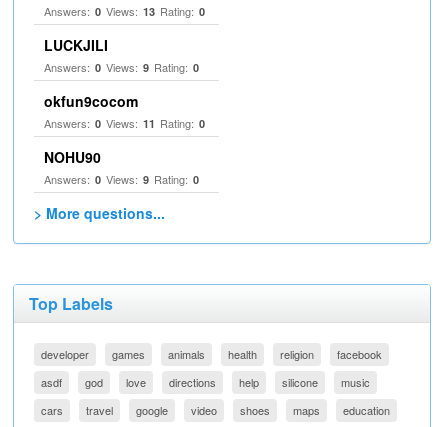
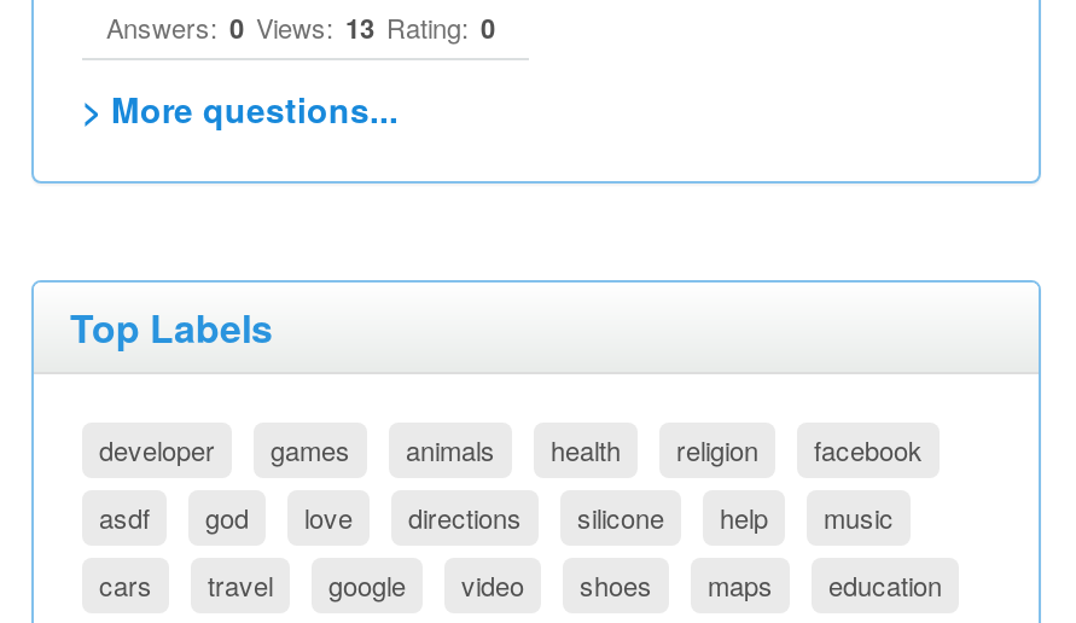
[44,35,205,187] LUCKJILI | Answers: 0 Views: 9 Rating: 0 | okfun9cocom | Answers: 0 Views: 11 Rating: 0 | NOHU90 | Answers: 0 Views: 9 Rating: 0 -> none
moved [282,374,318,390] -> [577,497,664,536]: silicone

